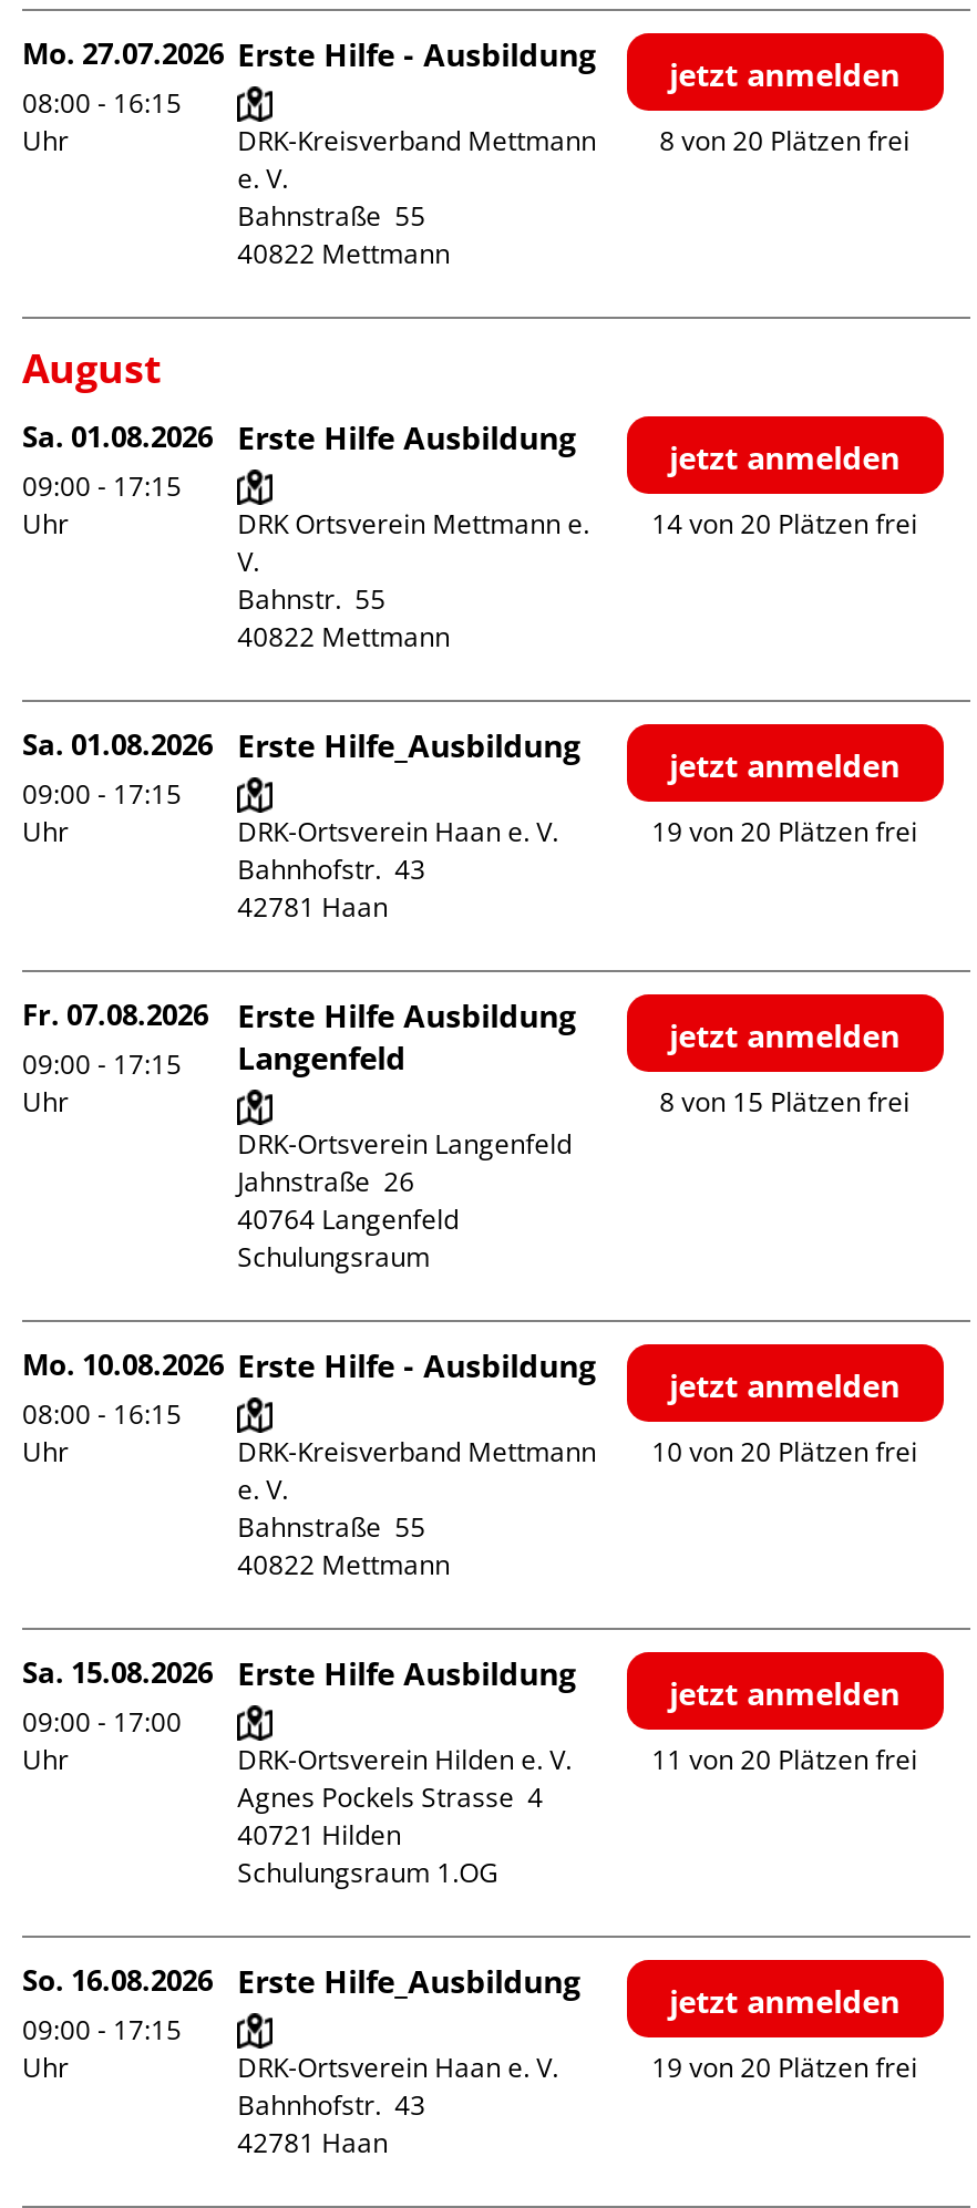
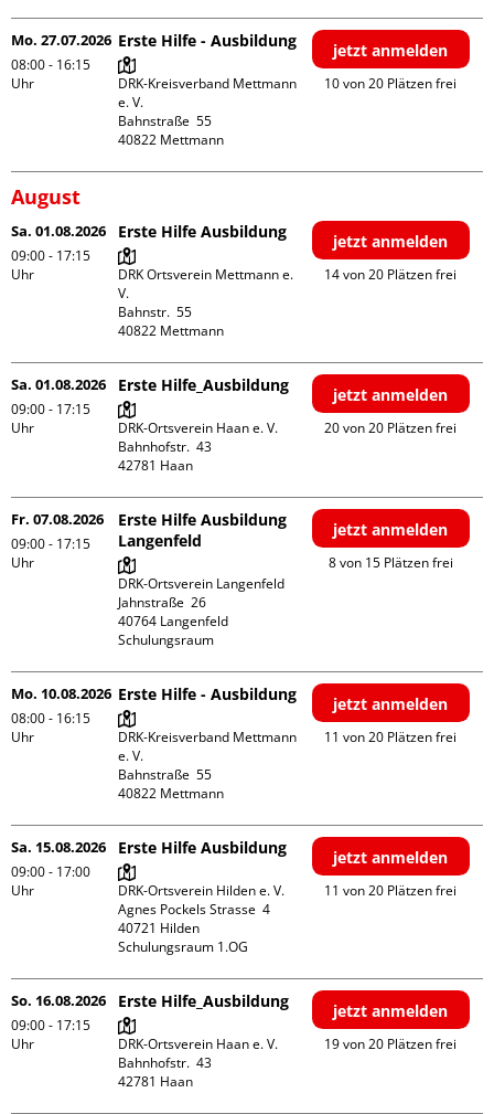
[659,122,910,160] 8 von 20 Plätzen frei -> none
[652,813,917,851] 19 von 20 Plätzen frei -> [324,419,457,437] 20 von 20 Plätzen frei
moved [652,1433,917,1471] -> [324,74,457,93]: 10 von 20 Plätzen frei
none -> [324,728,457,746] 11 von 20 Plätzen frei

